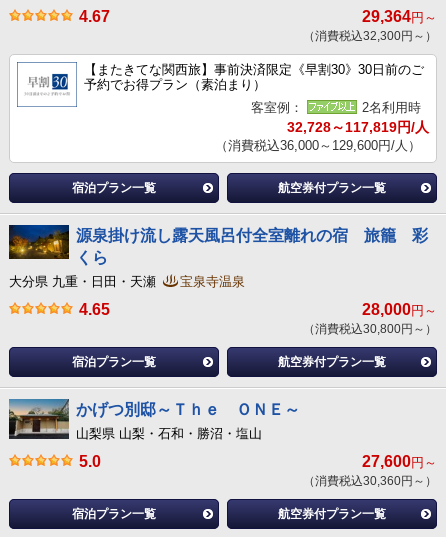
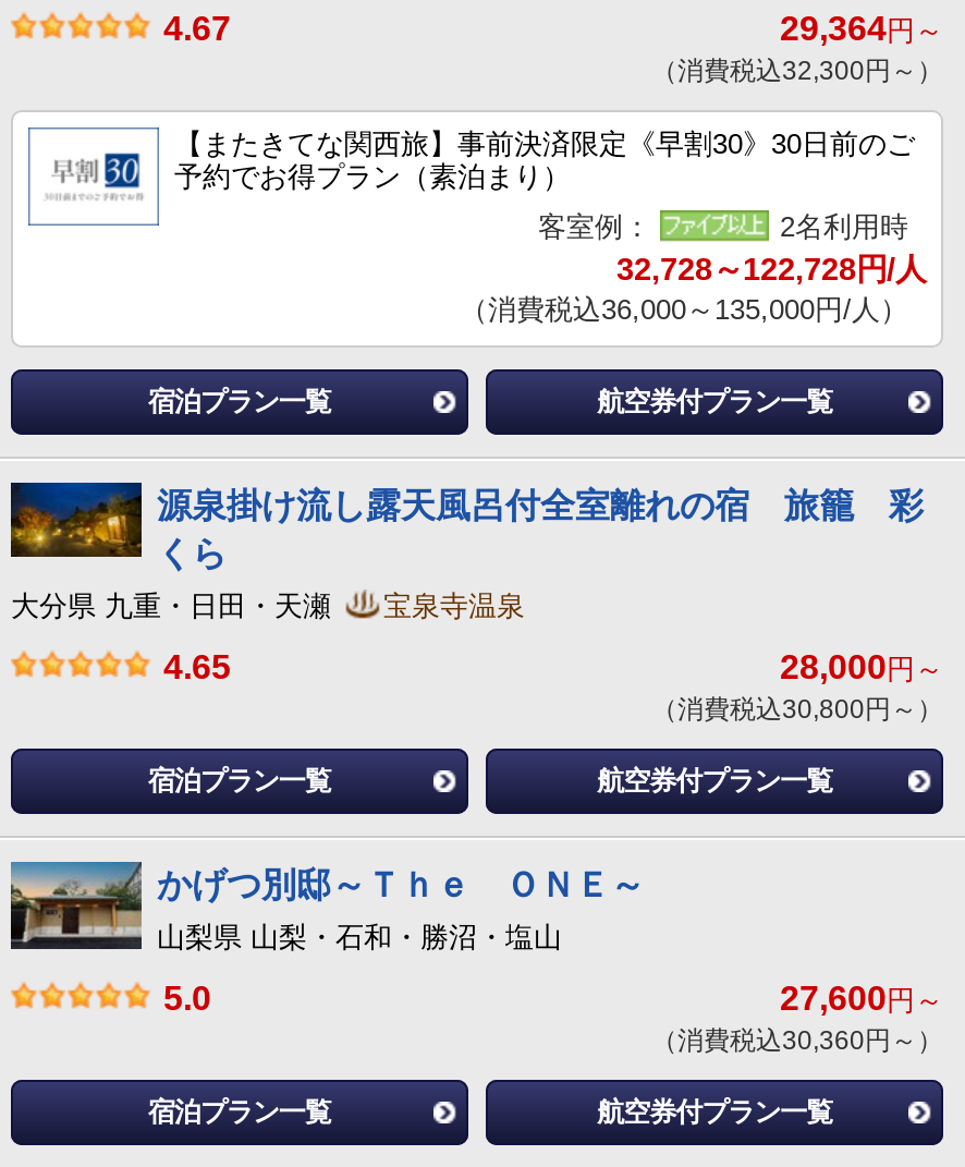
[287,119,429,135] 32,728～117,819円/人 -> [616,252,926,287] 32,728～122,728円/人
[215,138,421,153] （消費税込36,000～129,600円/人） -> [460,294,908,326] （消費税込36,000～135,000円/人）

